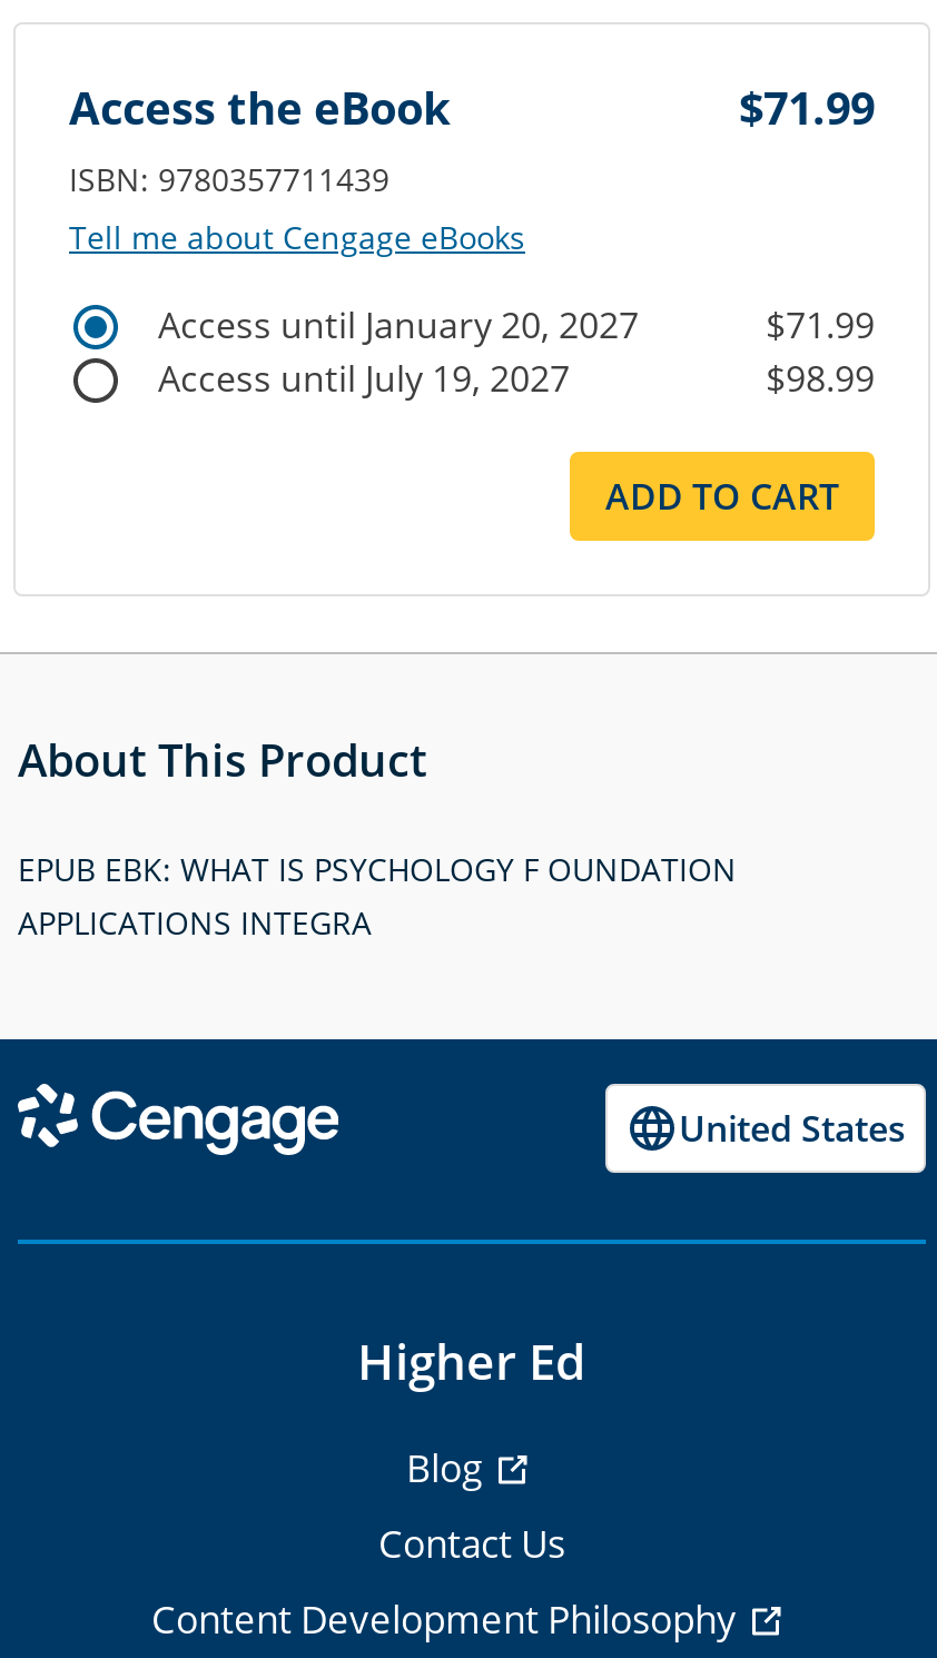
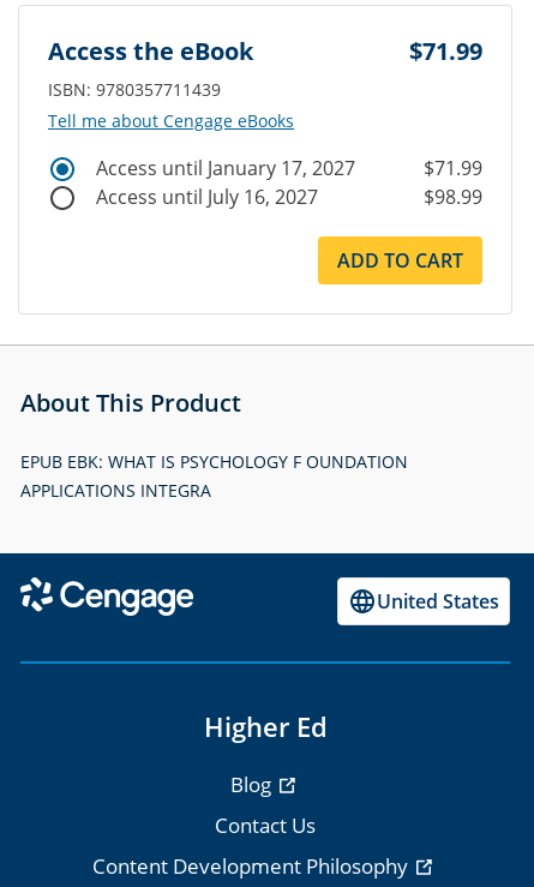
[158,300,639,349] Access until January 20, 2027 -> [96,154,355,181] Access until January 17, 2027
[158,353,570,402] Access until July 19, 2027 -> [96,183,318,210] Access until July 16, 2027

